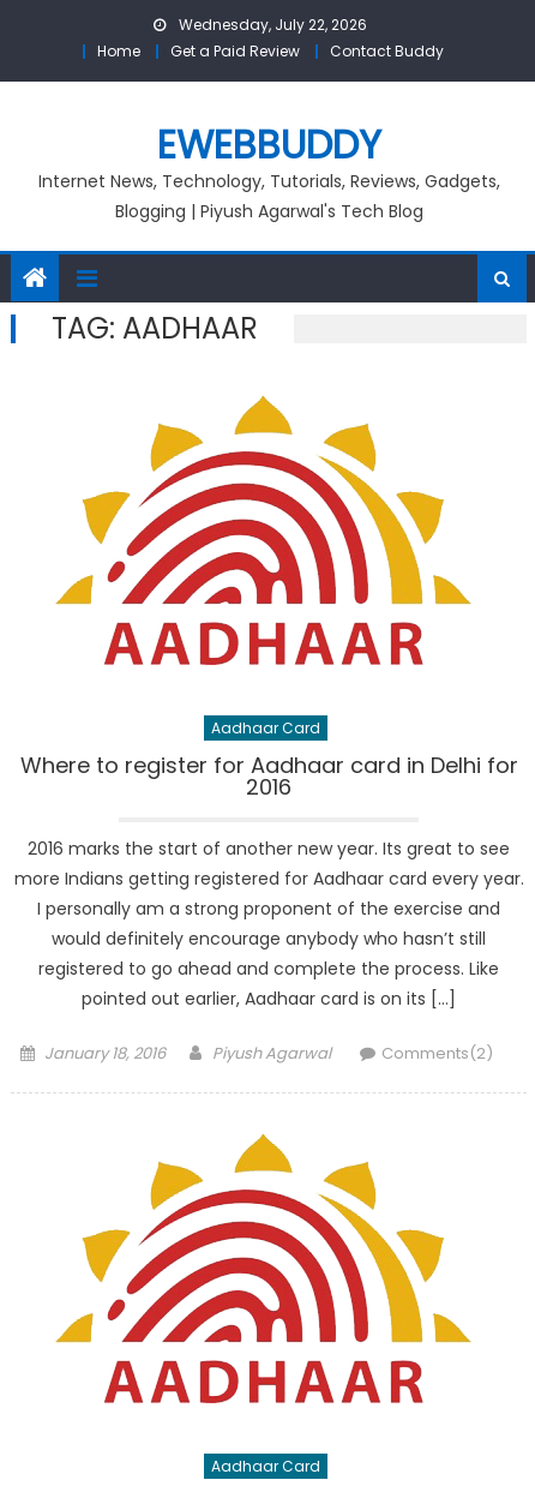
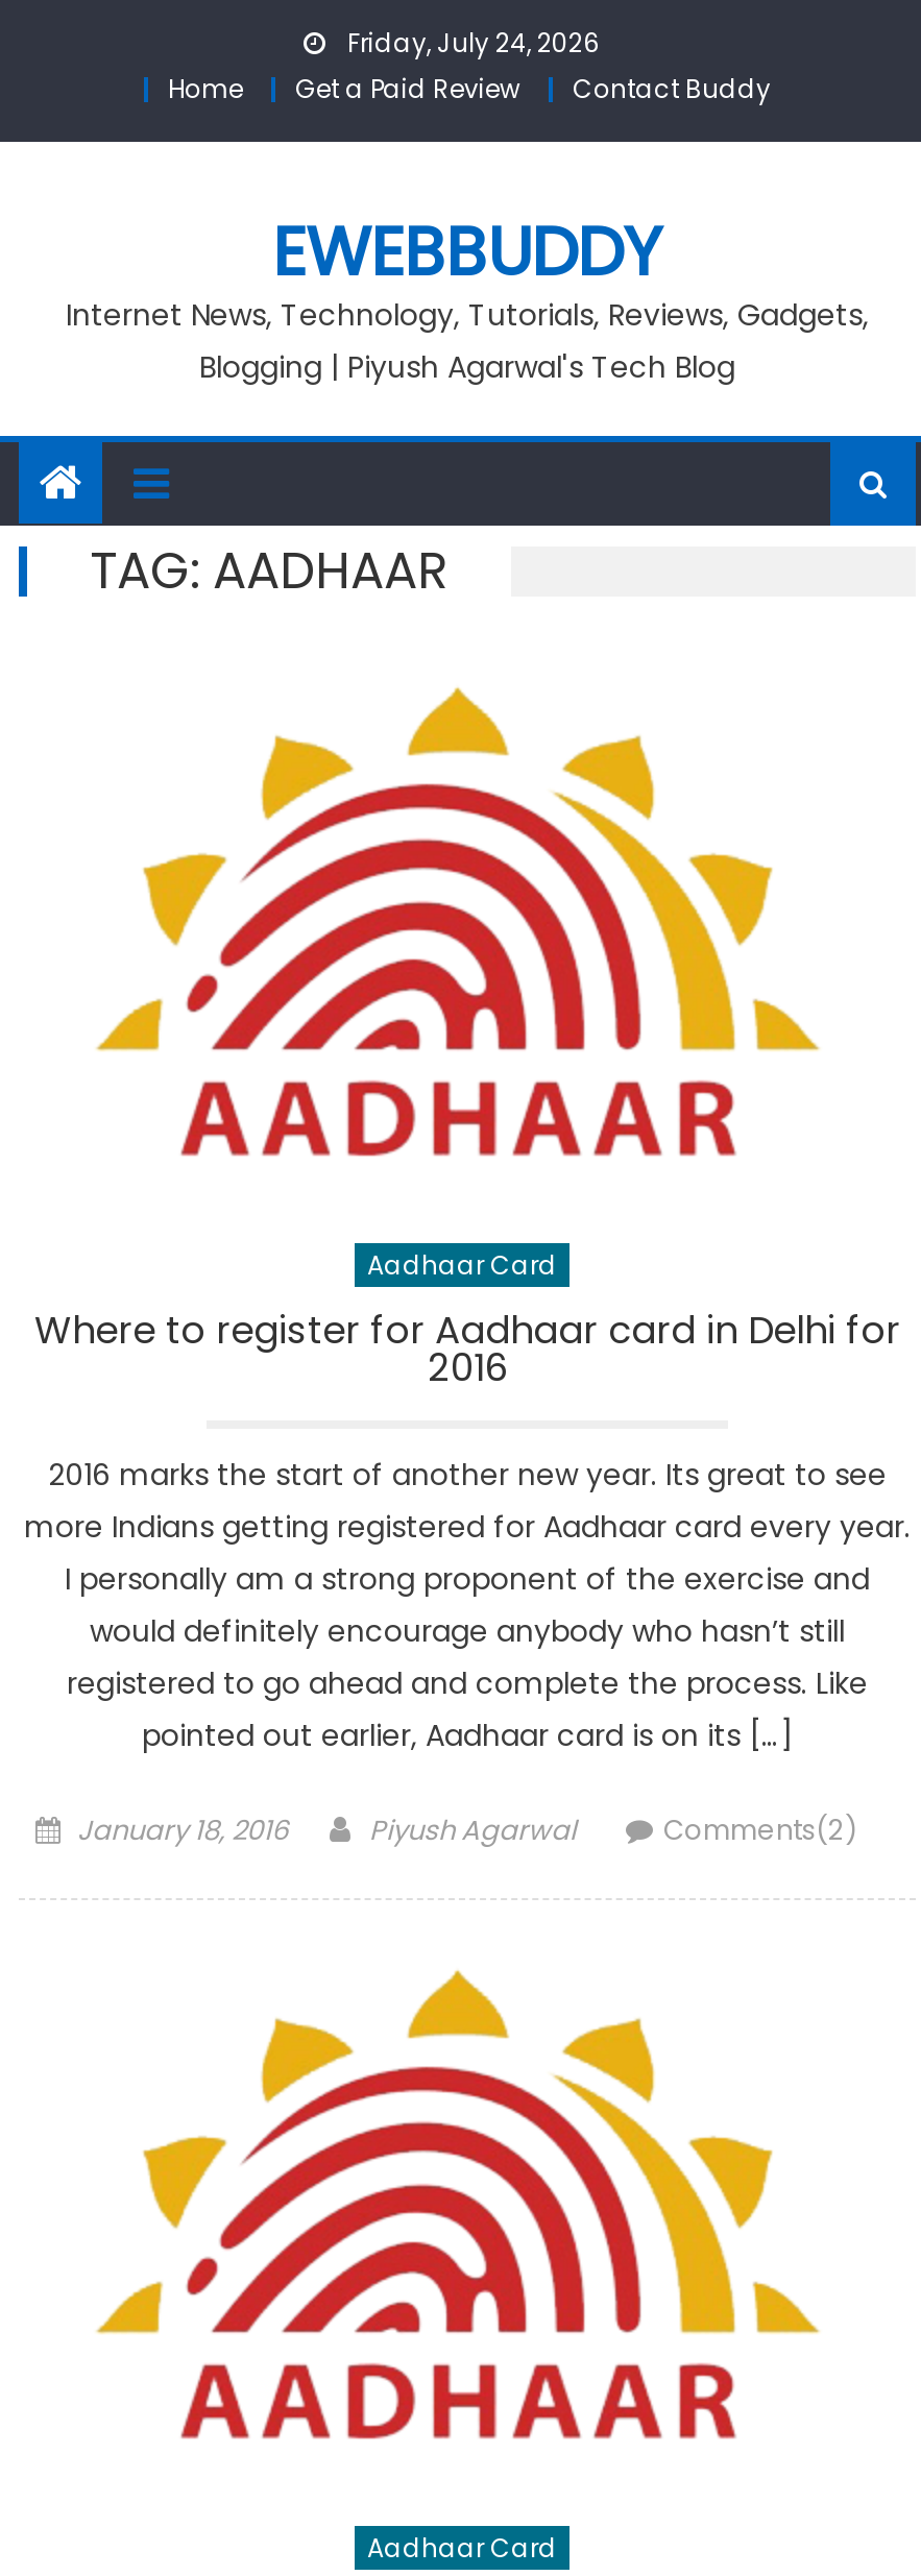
[175,14,366,35] Wednesday, July 22, 2026 -> [341,25,600,60] Friday, July 24, 2026

